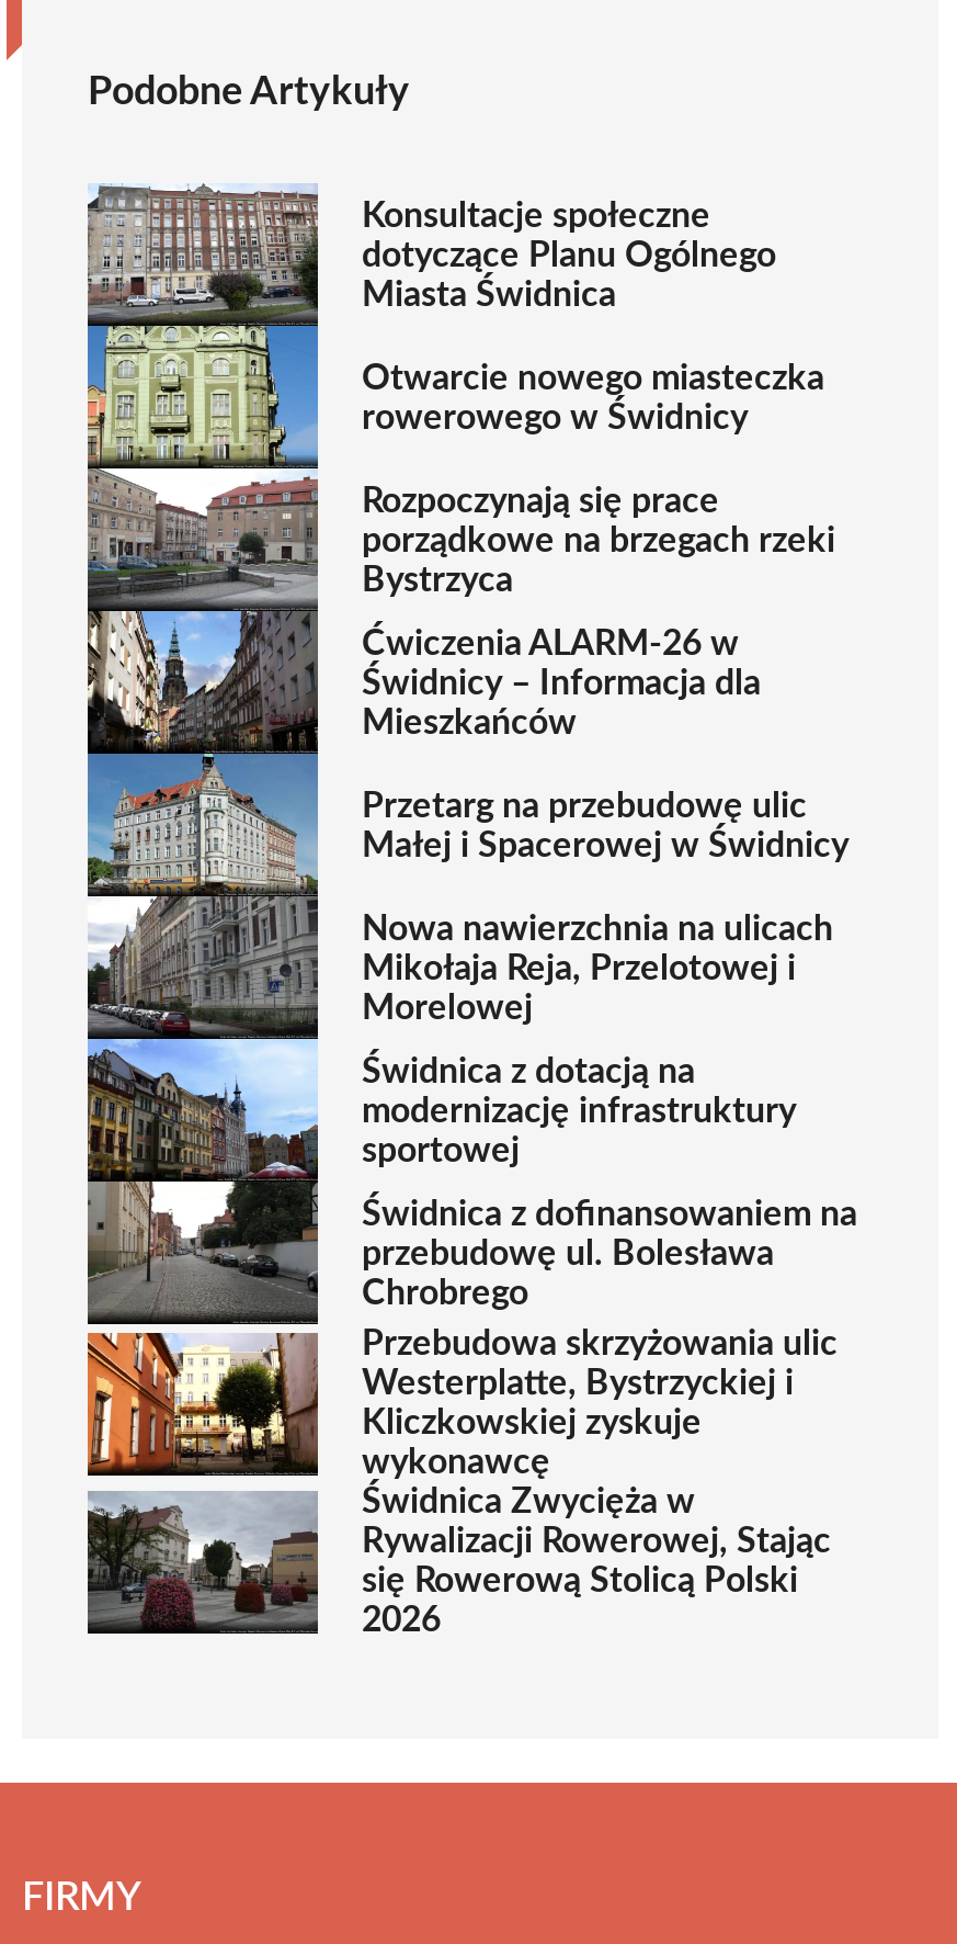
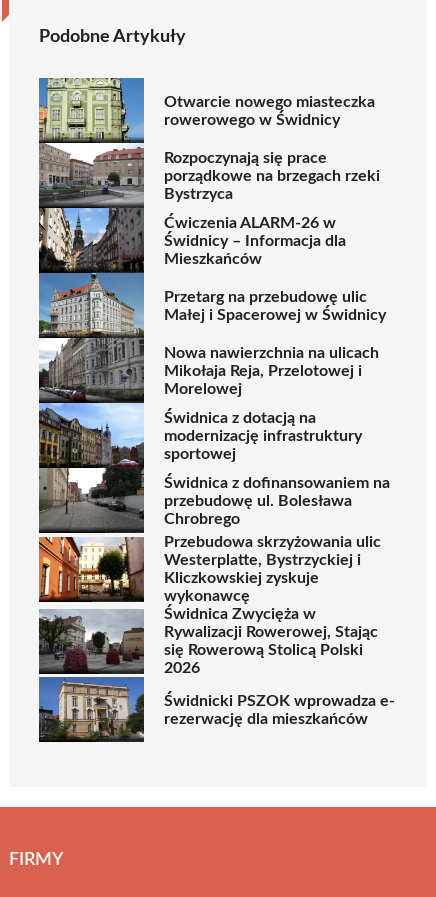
[86,185,776,328] [image] | Konsultacje społeczne | dotyczące Planu Ogólnego | Miasta Świdnica -> none
moved [362,360,857,1638] -> [164,93,390,676]: Otwarcie nowego miasteczka | rowerowego w Świdnicy | Rozpoczynają się prace | ... | się Rowerową Stolicą Polski | 2026
none -> [38,676,395,743] [image] | Świdnicki PSZOK wprowadza e- | rezerwację dla mieszkańców

